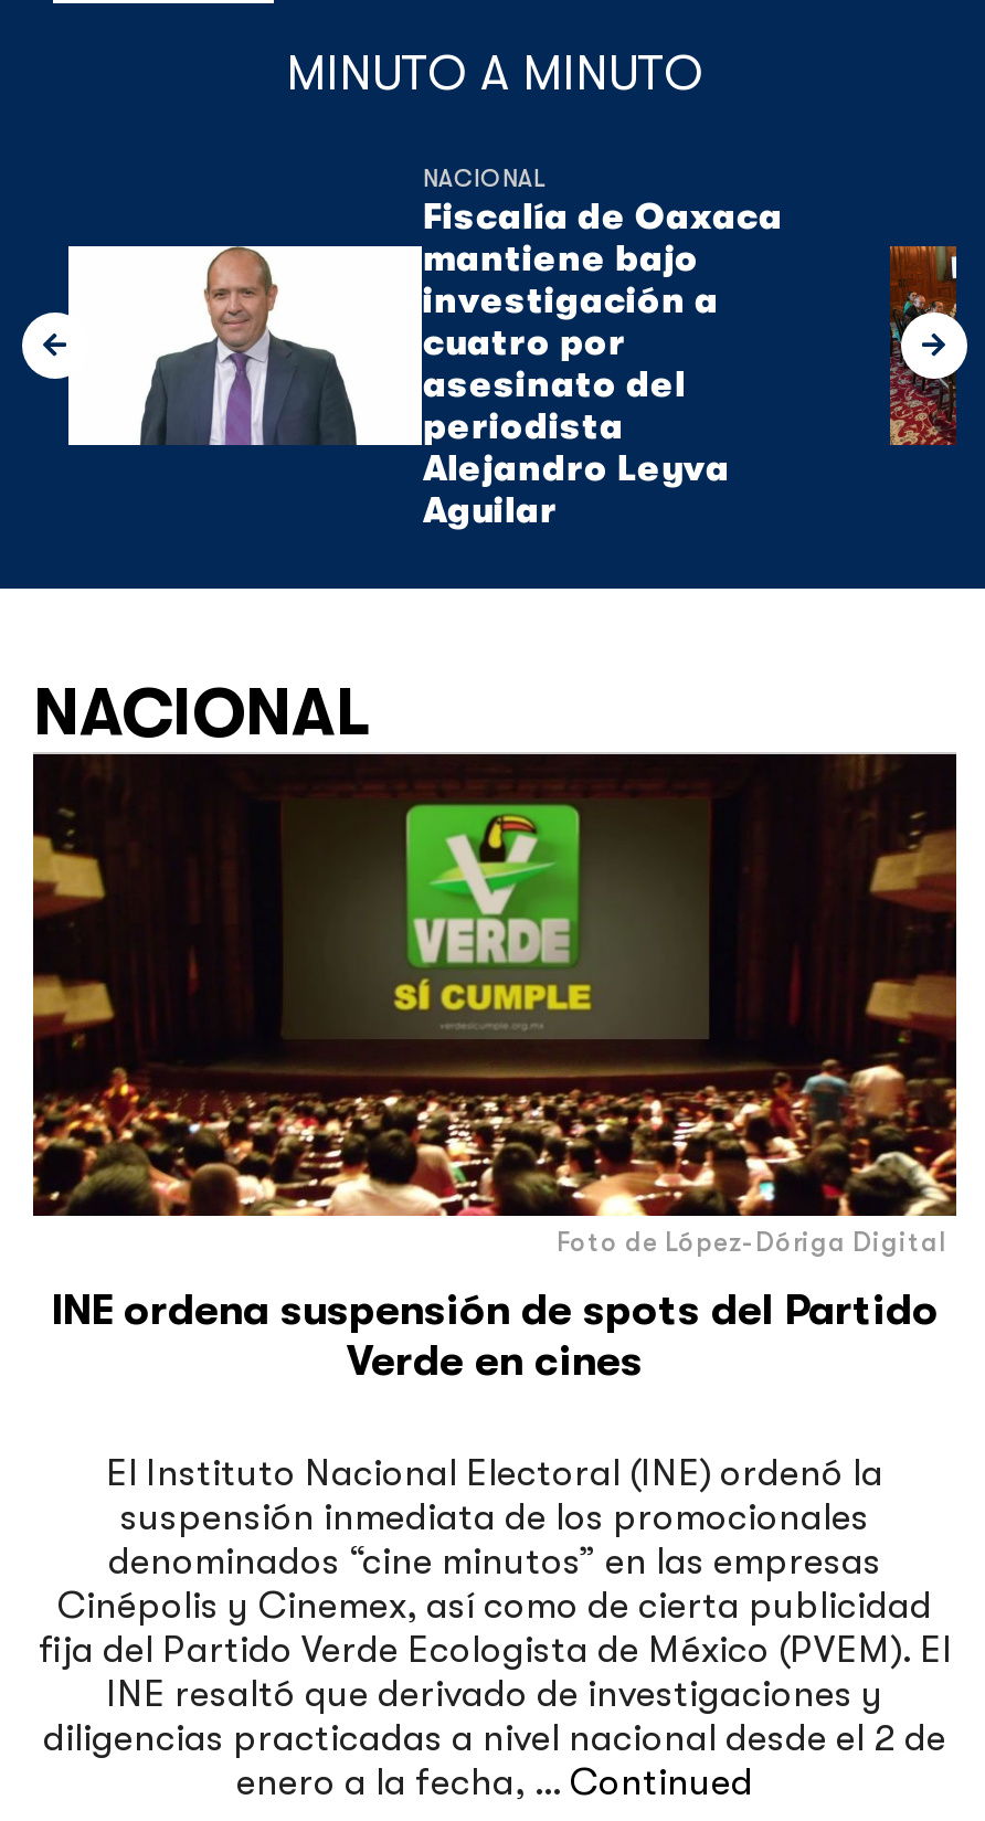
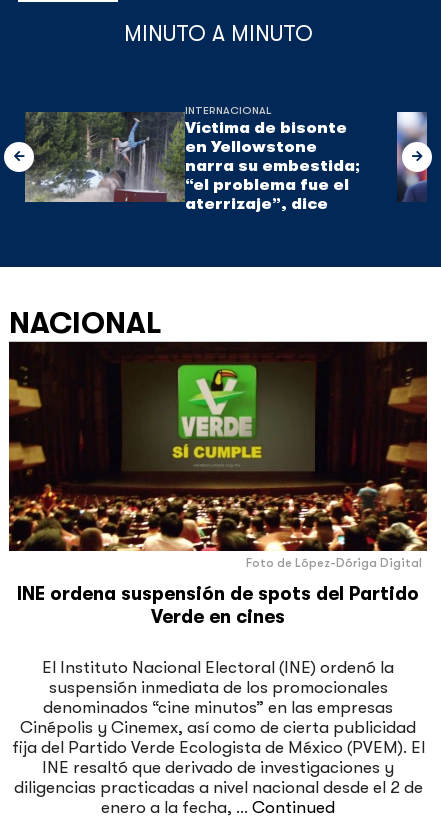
[66,165,783,532] [image] | NACIONAL | Fiscalía de Oaxaca | mantiene bajo | investigación a | cuatro por | asesinato del | periodista | Alejandro Leyva | Aguilar -> [24,104,360,213] [image] | INTERNACIONAL | Víctima de bisonte | en Yellowstone | narra su embestida; | “el problema fue el | aterrizaje”, dice
[888,244,958,447] [image] -> [396,111,428,202] [image]

